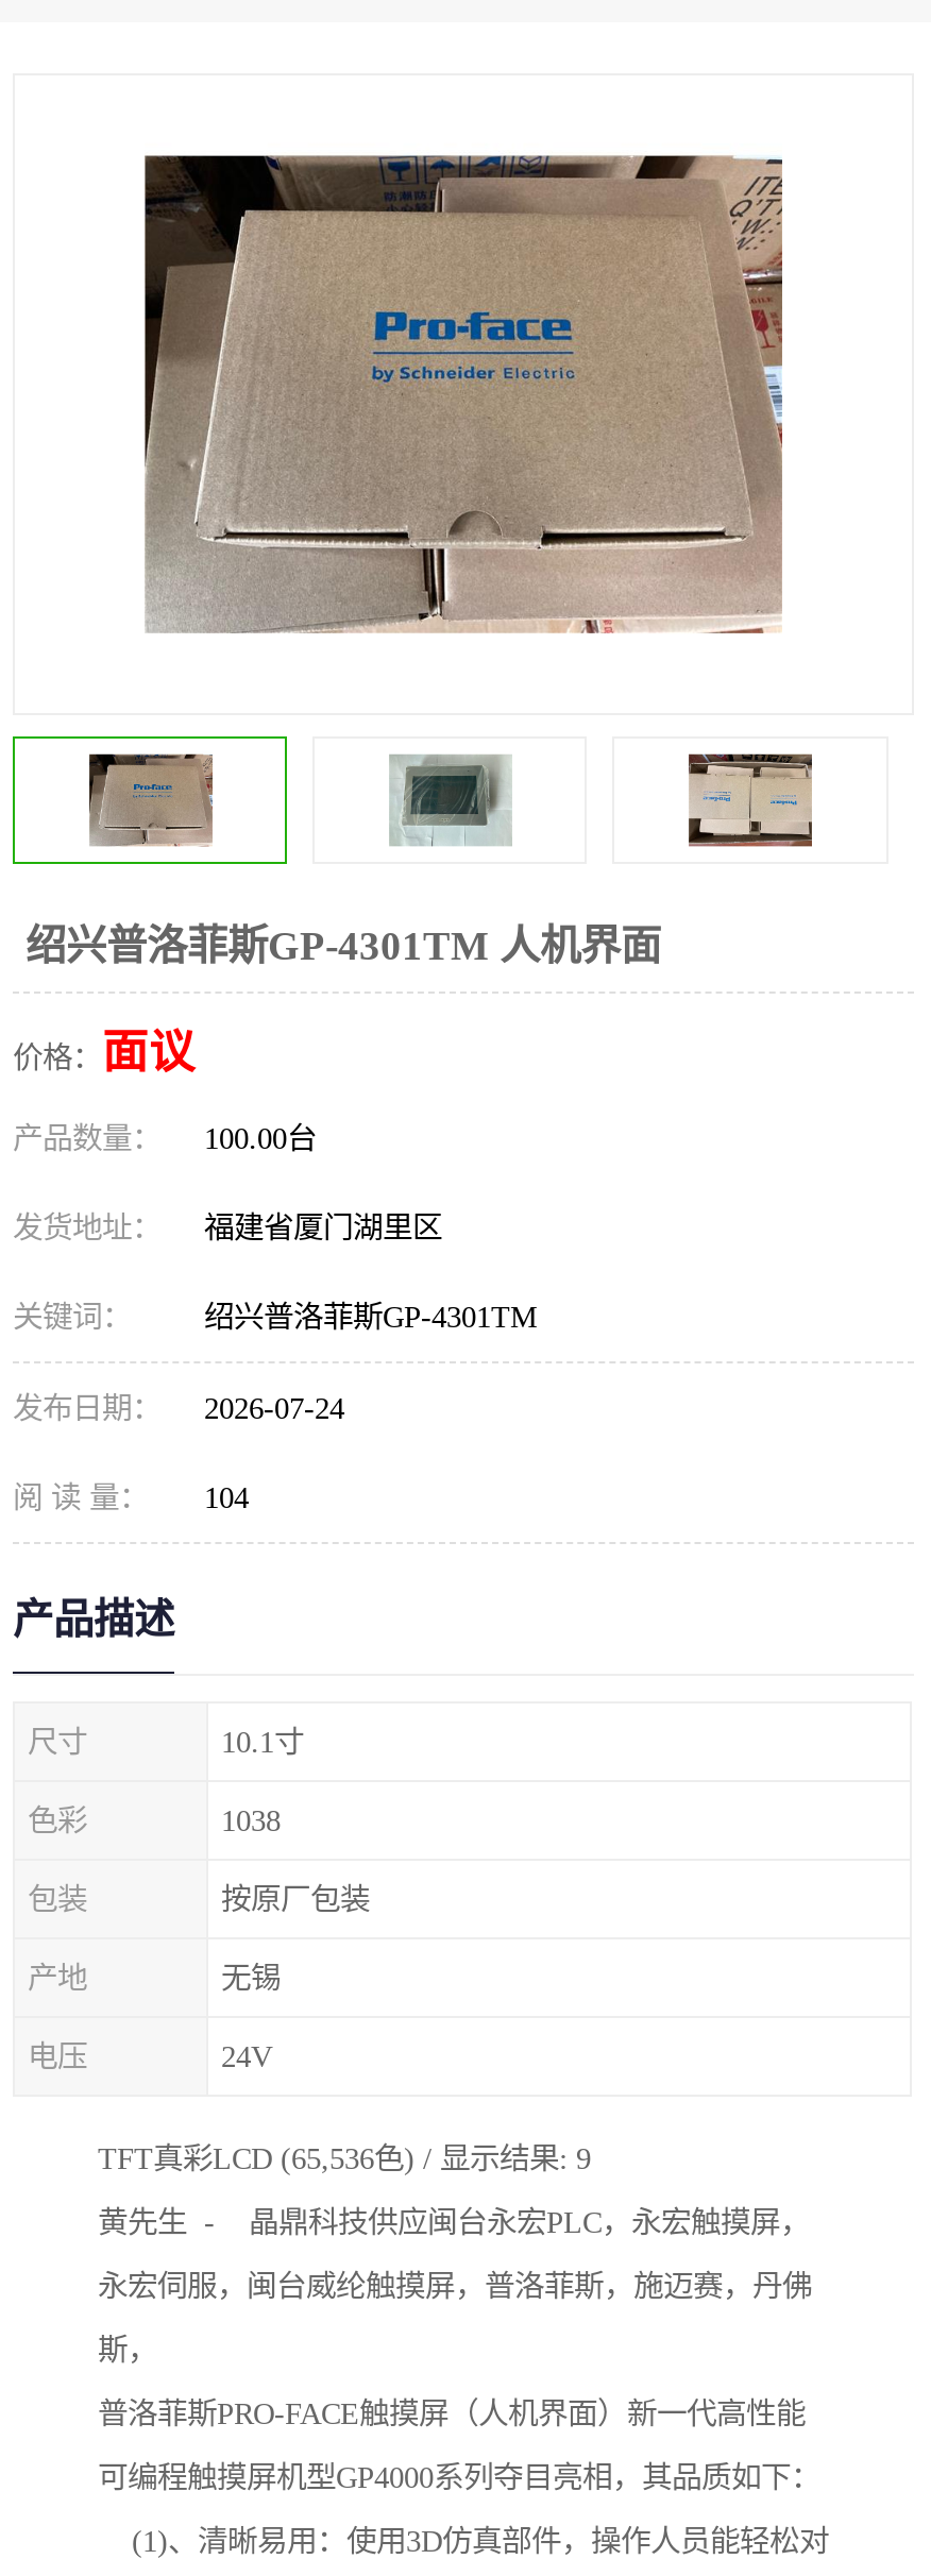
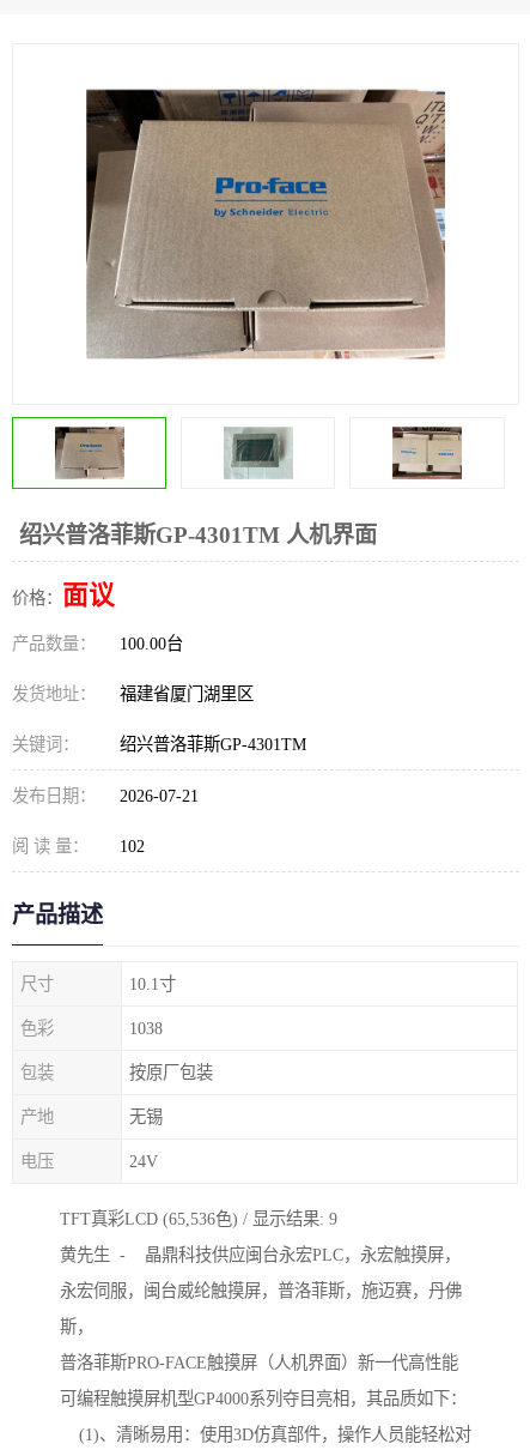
[13,1391,344,1425] 发布日期： 2026-07-24 -> [12,786,199,805] 发布日期： 2026-07-21
[13,1480,249,1514] 阅 读 量： 104 -> [12,836,145,856] 阅 读 量： 102

